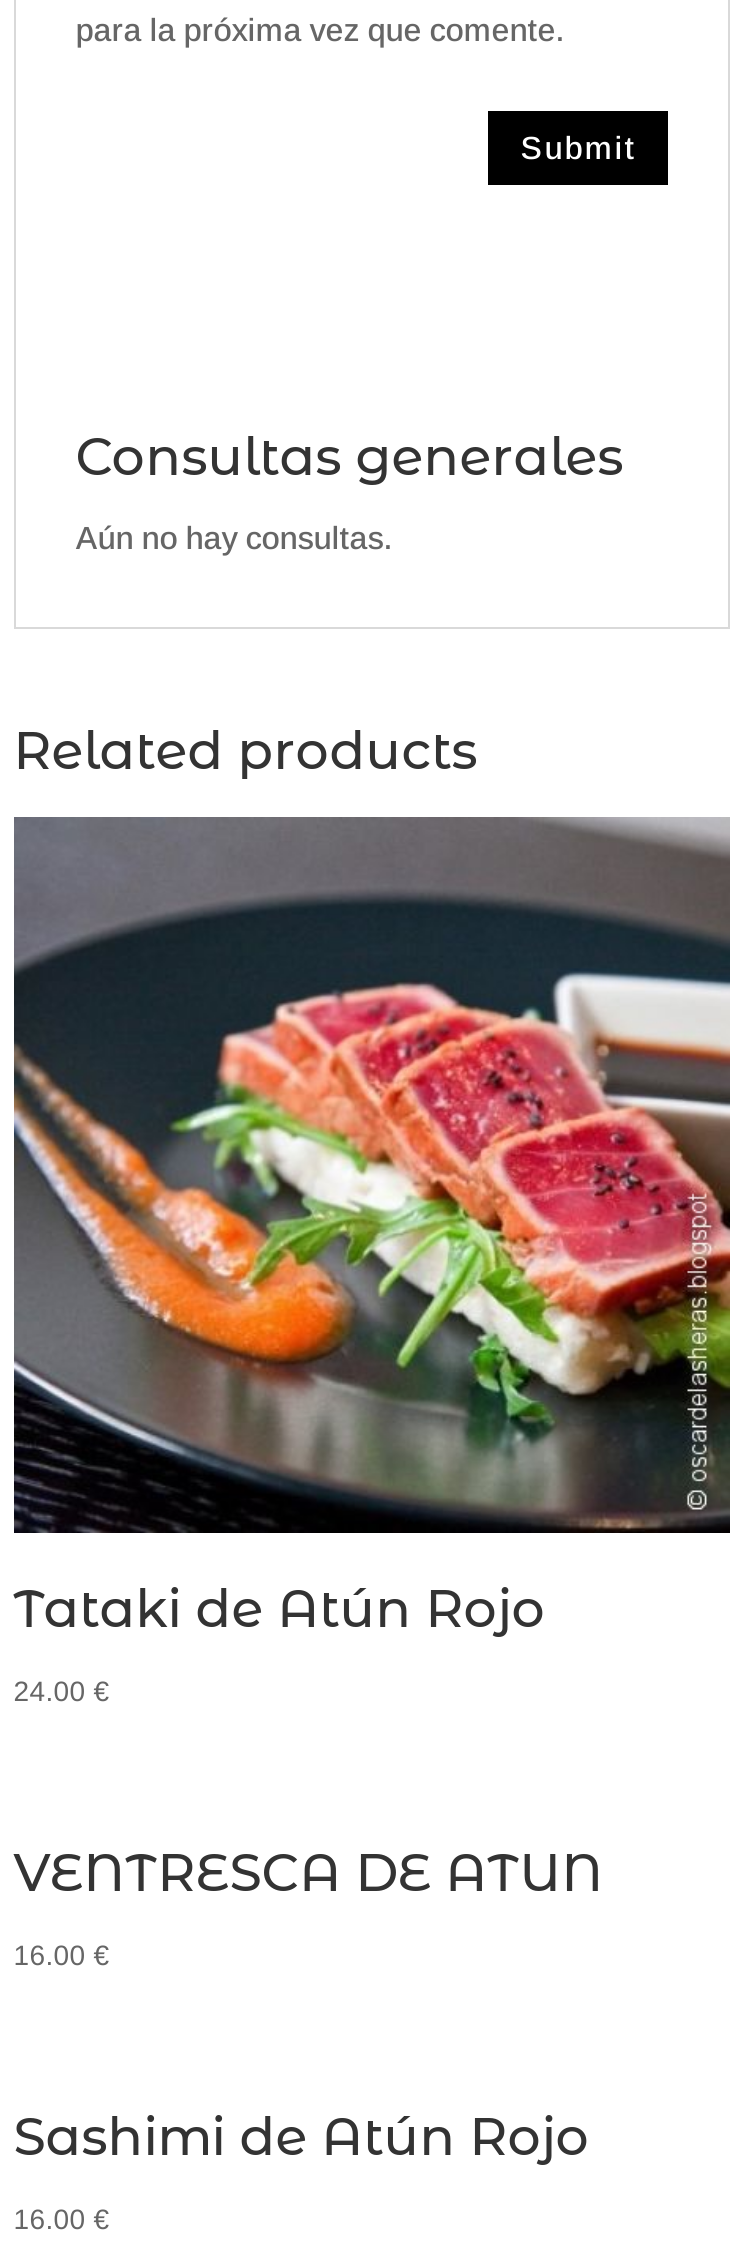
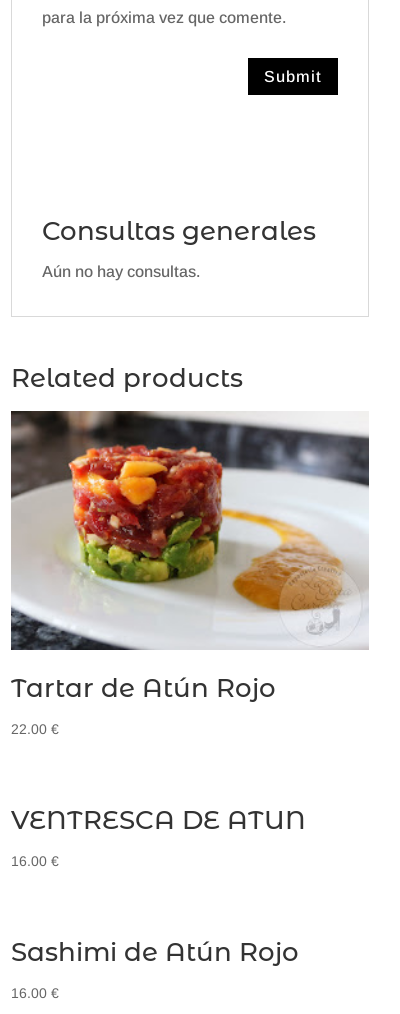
[12,817,732,1641] [image] | Tataki de Atún Rojo -> [11,411,369,704] [image] | Tartar de Atún Rojo
[14,1675,110,1707] 24.00 € -> [11,721,59,737] 22.00 €

